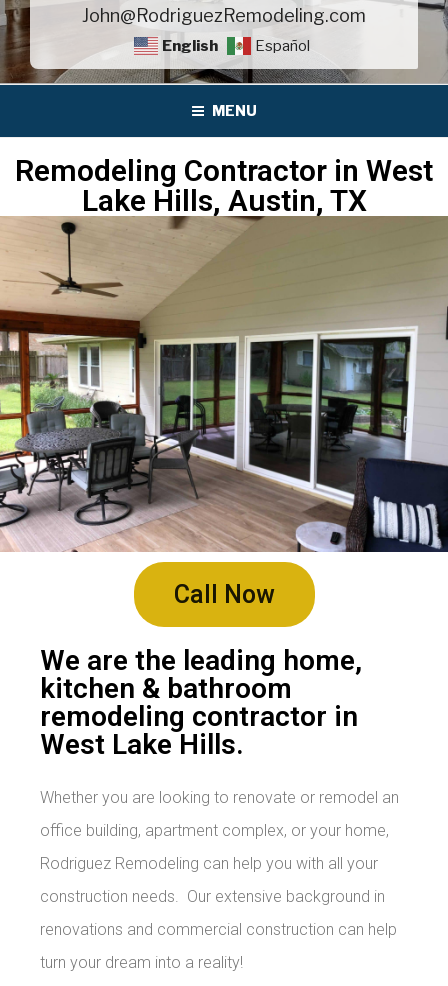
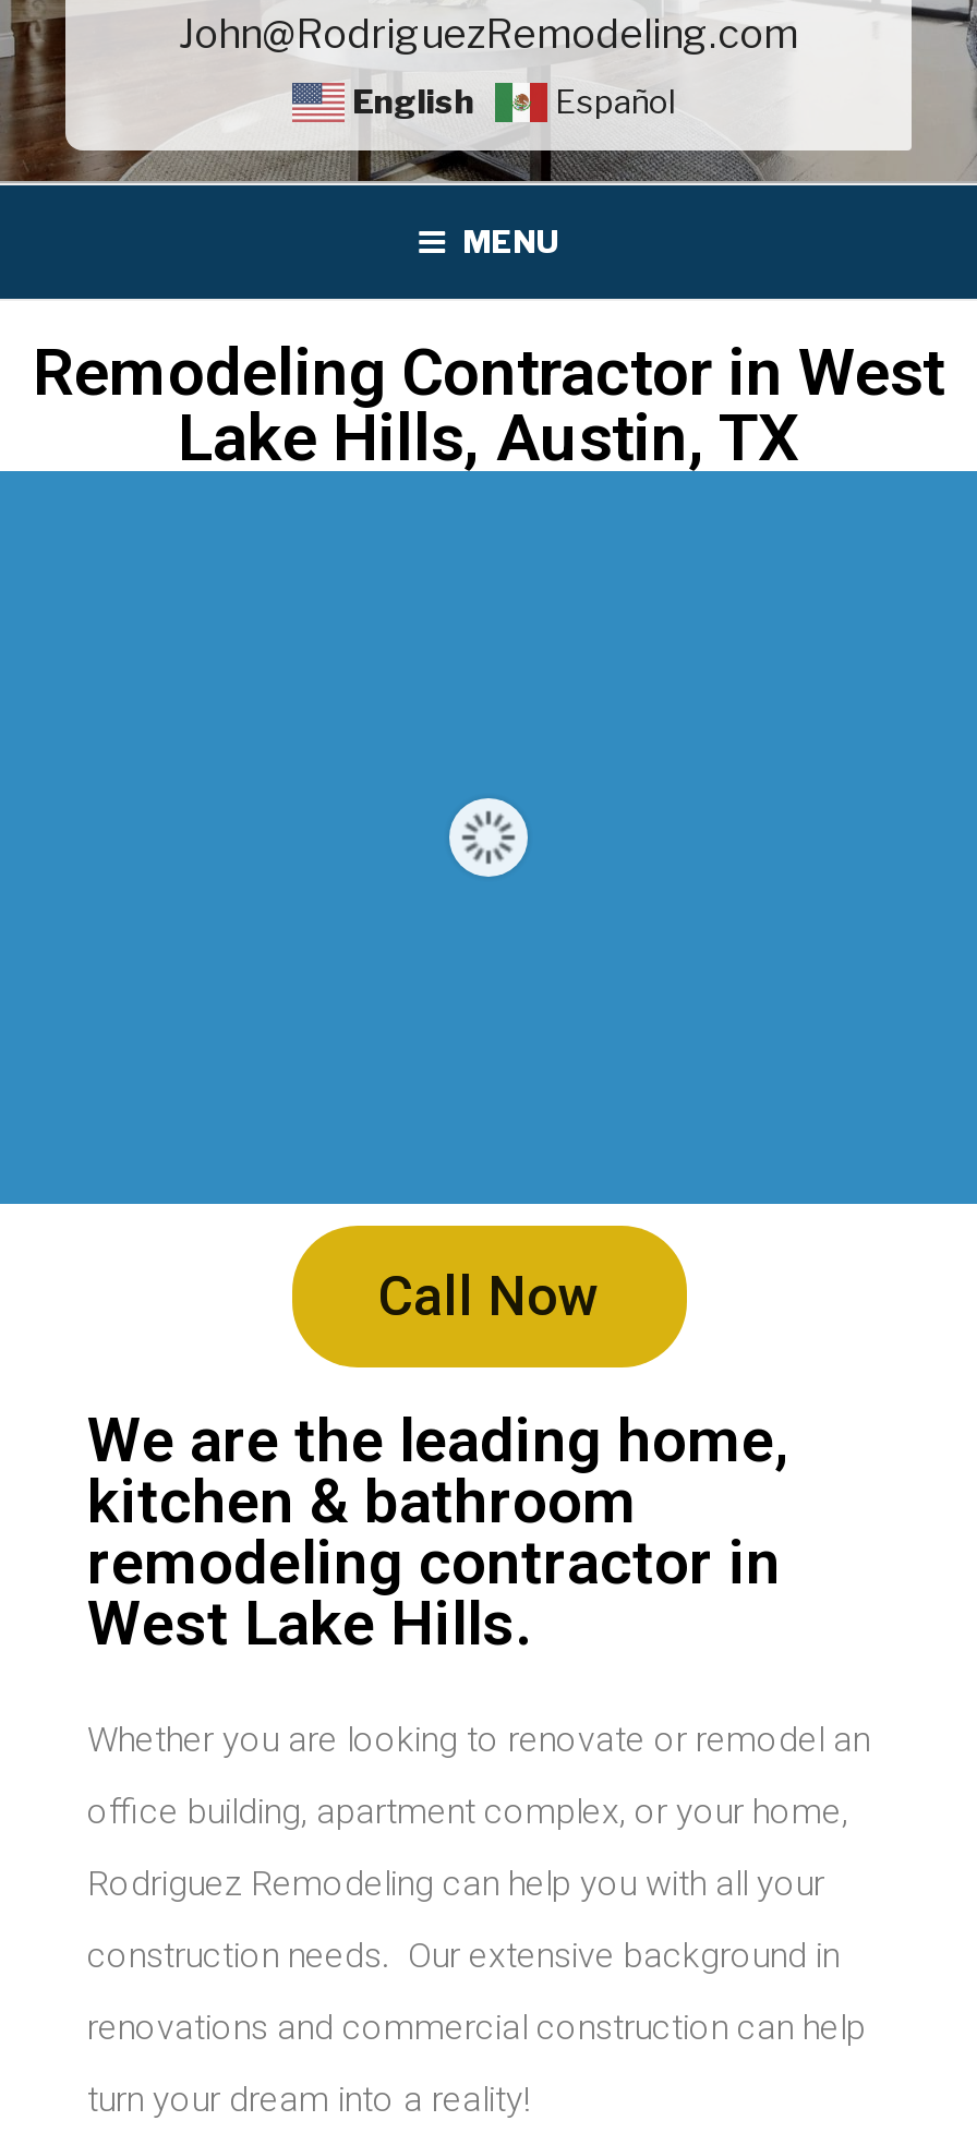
[3,215,445,553] [image] -> none

